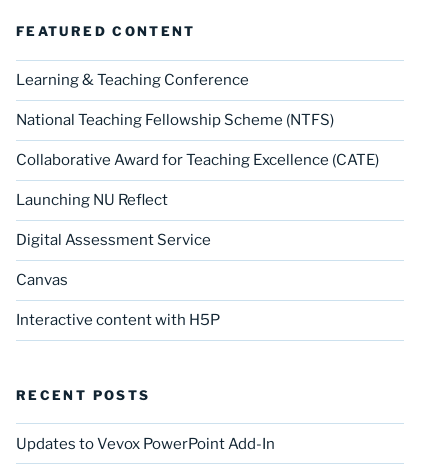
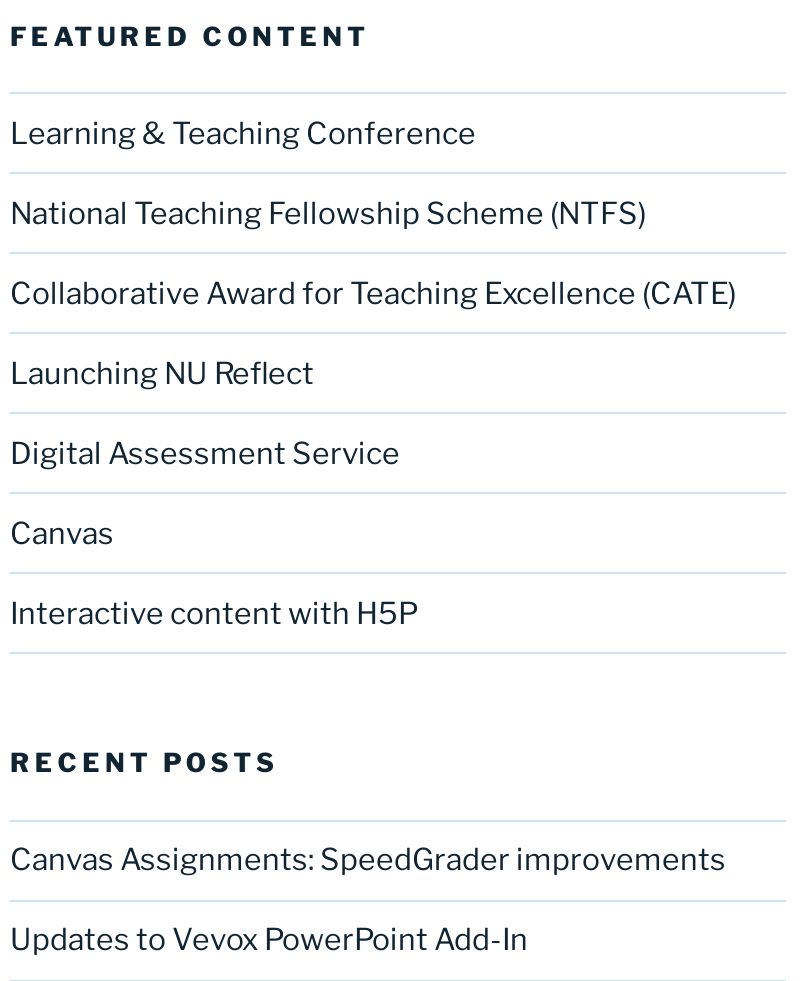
none -> [10,842,726,878] Canvas Assignments: SpeedGrader improvements

